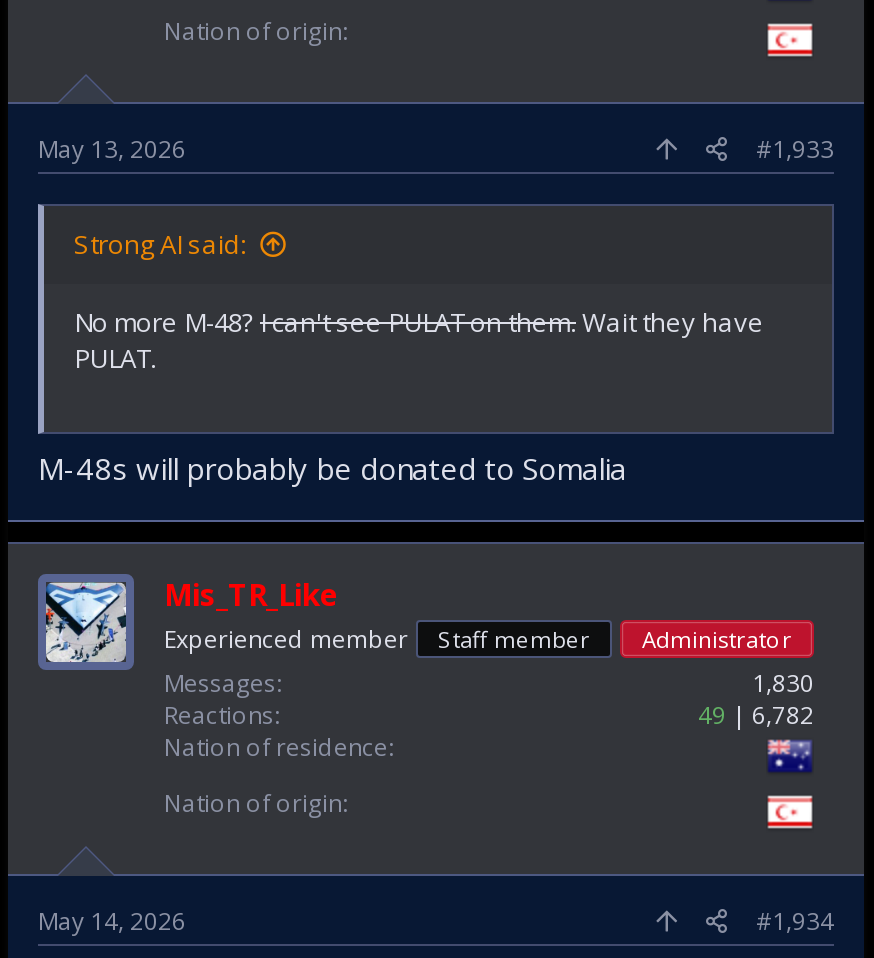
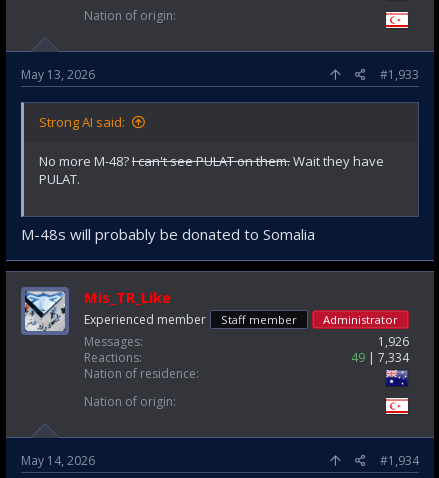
[752,667,814,701] 1,830 -> [378,333,409,350] 1,926
[698,699,814,733] 49 6,782 -> [351,349,409,366] 49 7,334

